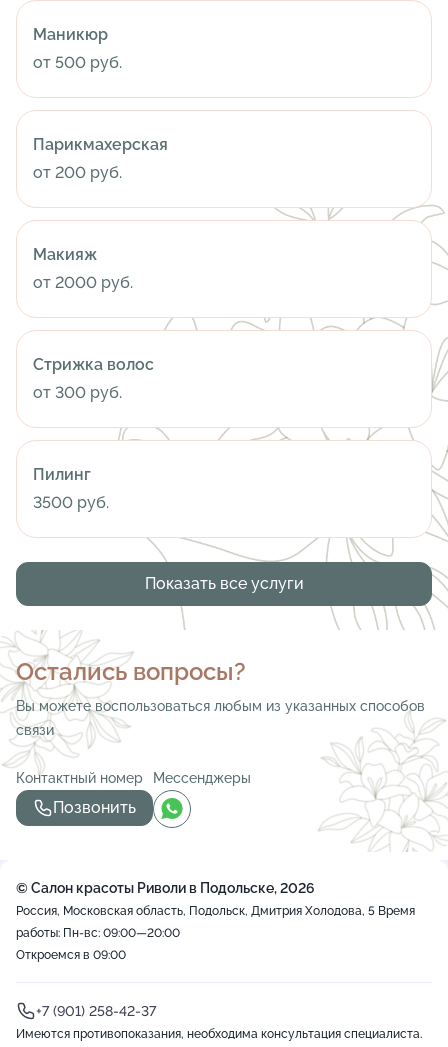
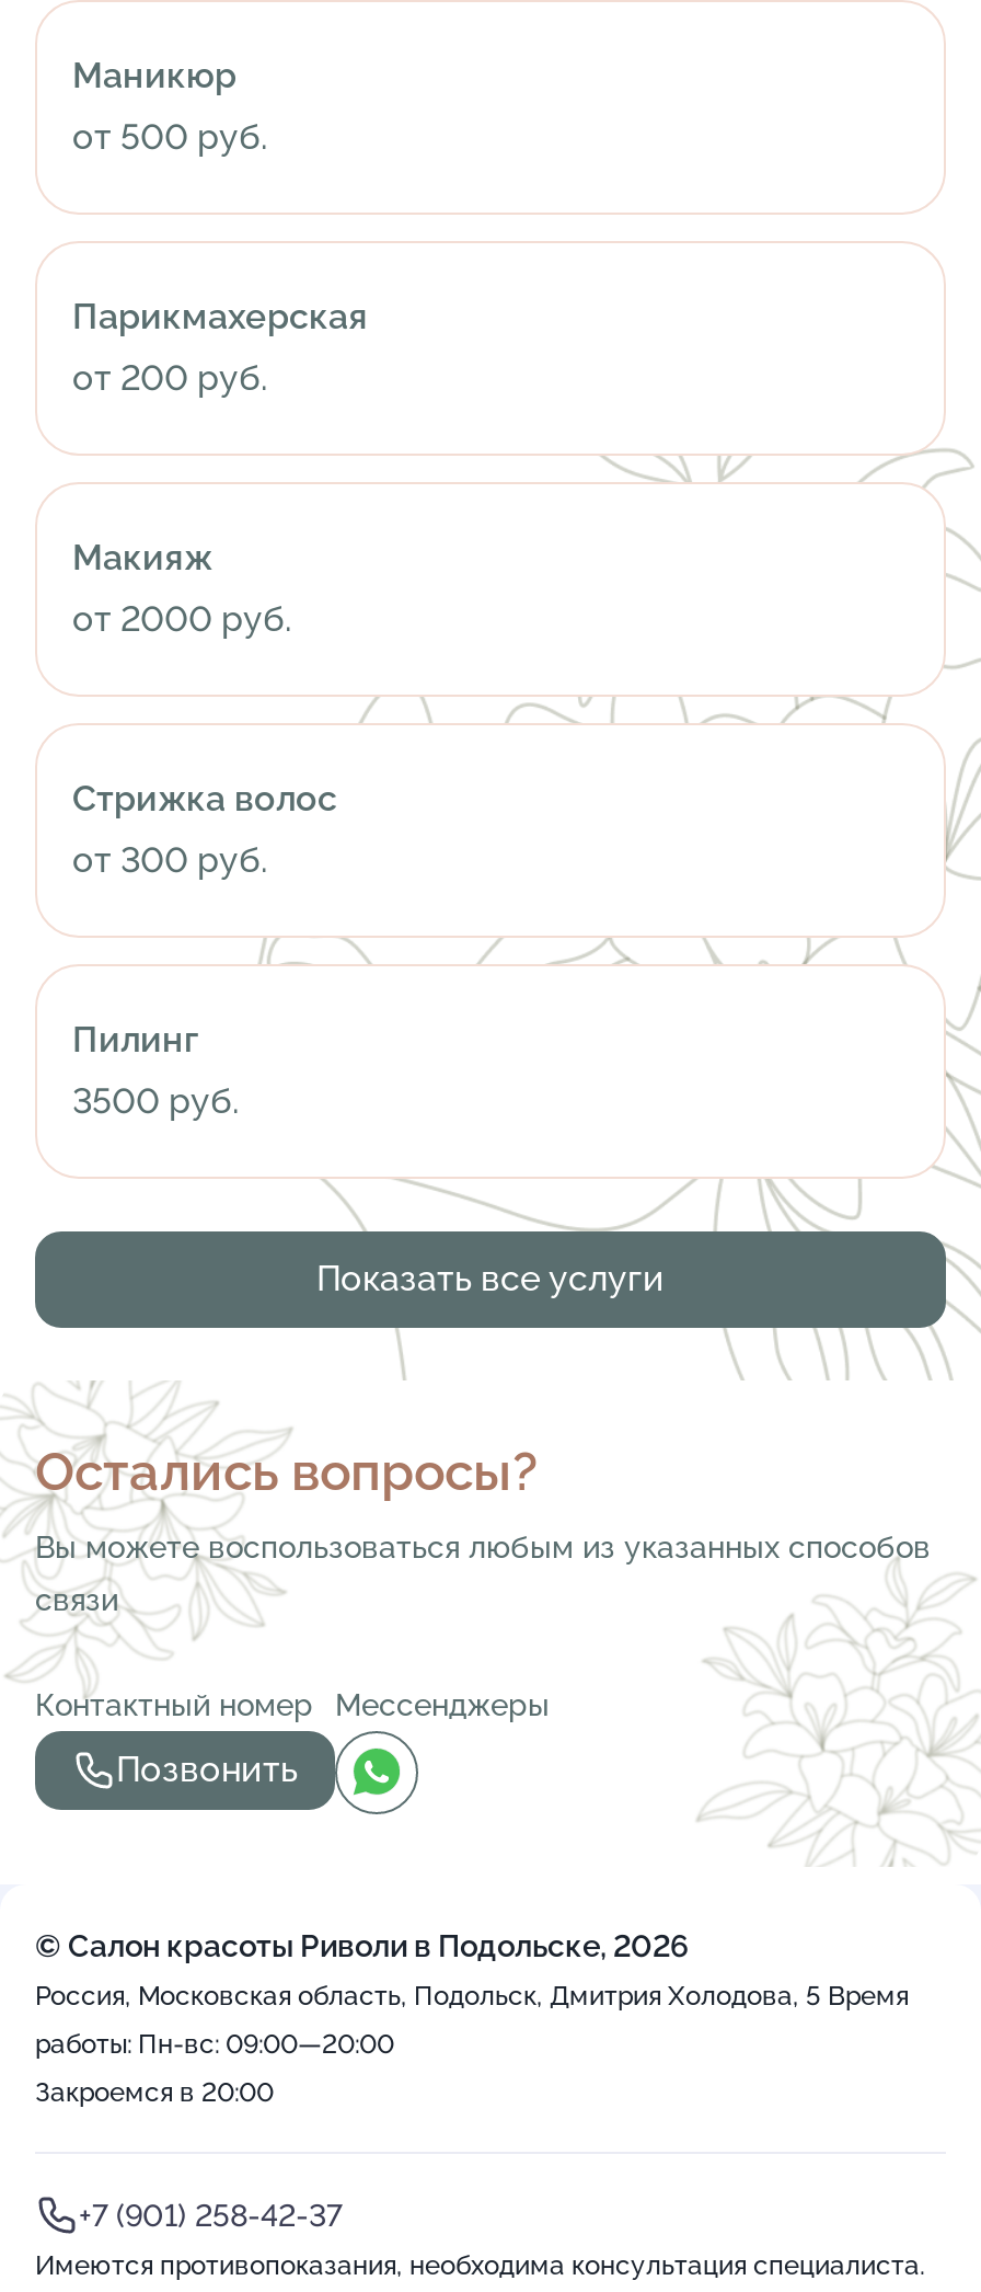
[16,948,126,962] Откроемся в 09:00 -> [35,2077,274,2108] Закроемся в 20:00

